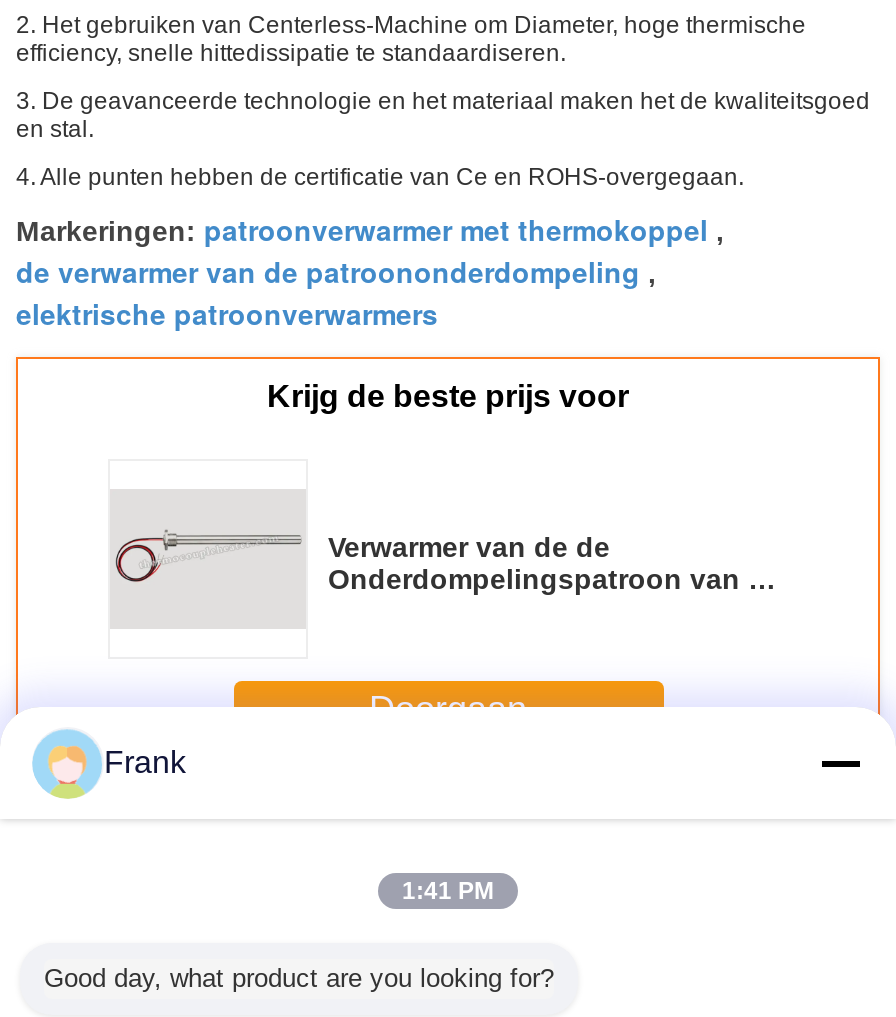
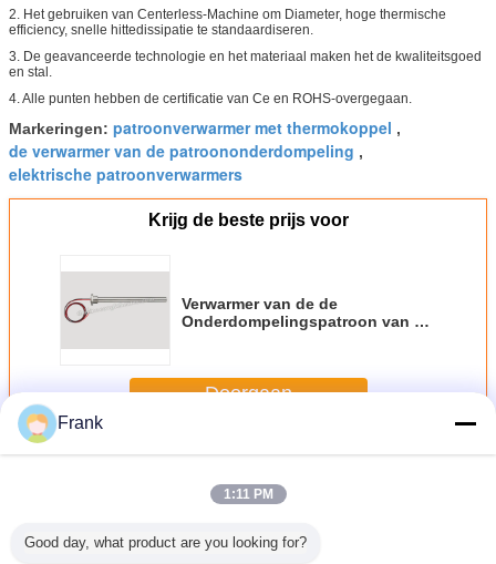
[402,877,494,905] 1:41 PM -> [223,486,273,502] 1:11 PM

